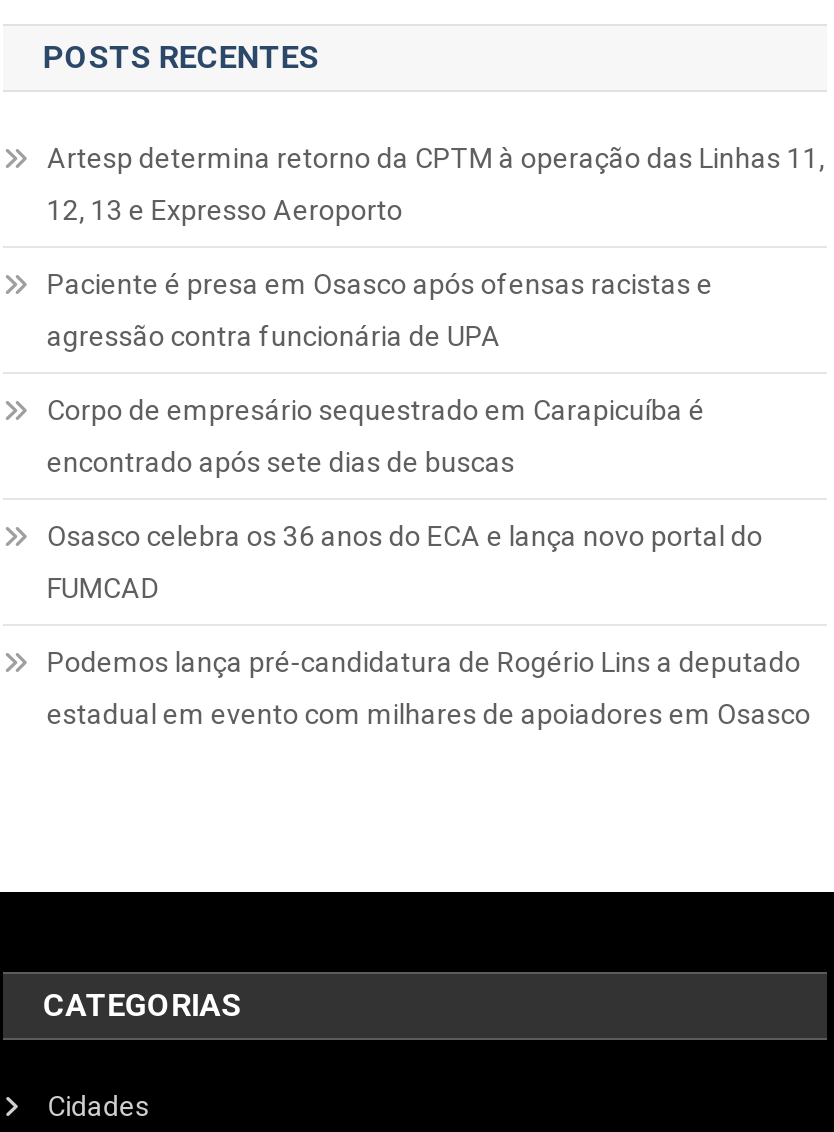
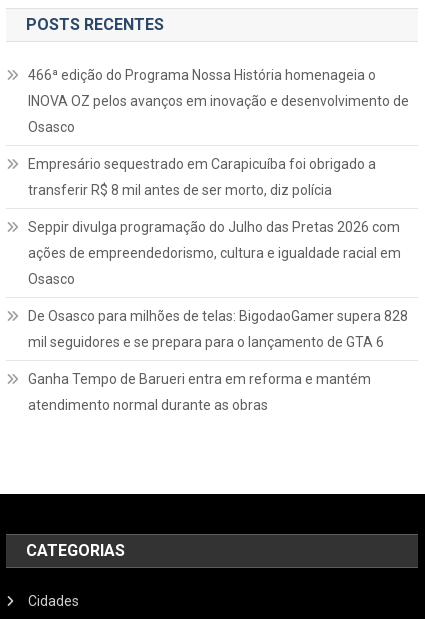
[47,142,825,730] Artesp determina retorno da CPTM à operação das Linhas 11, | 12, 13 e Expresso Aeroporto | Paciente é presa em Osasco após ofensas racistas e | agressão contra funcionária de UPA | Corpo de empresário sequestrado em Carapicuíba é | encontrado após sete dias de buscas | Osasco celebra os 36 anos do ECA e lança novo portal do | FUMCAD | Podemos lança pré-candidatura de Rogério Lins a deputado | estadual em evento com milhares de apoiadores em Osasco -> [28,67,409,413] 466ª edição do Programa Nossa História homenageia o | INOVA OZ pelos avanços em inovação e desenvolvimento de | Osasco | Empresário sequestrado em Carapicuíba foi obrigado a | transferir R$ 8 mil antes de ser morto, diz polícia | Seppir divulga programação do Julho das Pretas 2026 com | ações de empreendedorismo, cultura e igualdade racial em | Osasco | De Osasco para milhões de telas: BigodaoGamer supera 828 | mil seguidores e se prepara para o lançamento de GTA 6 | Ganha Tempo de Barueri entra em reforma e mantém | atendimento normal durante as obras

